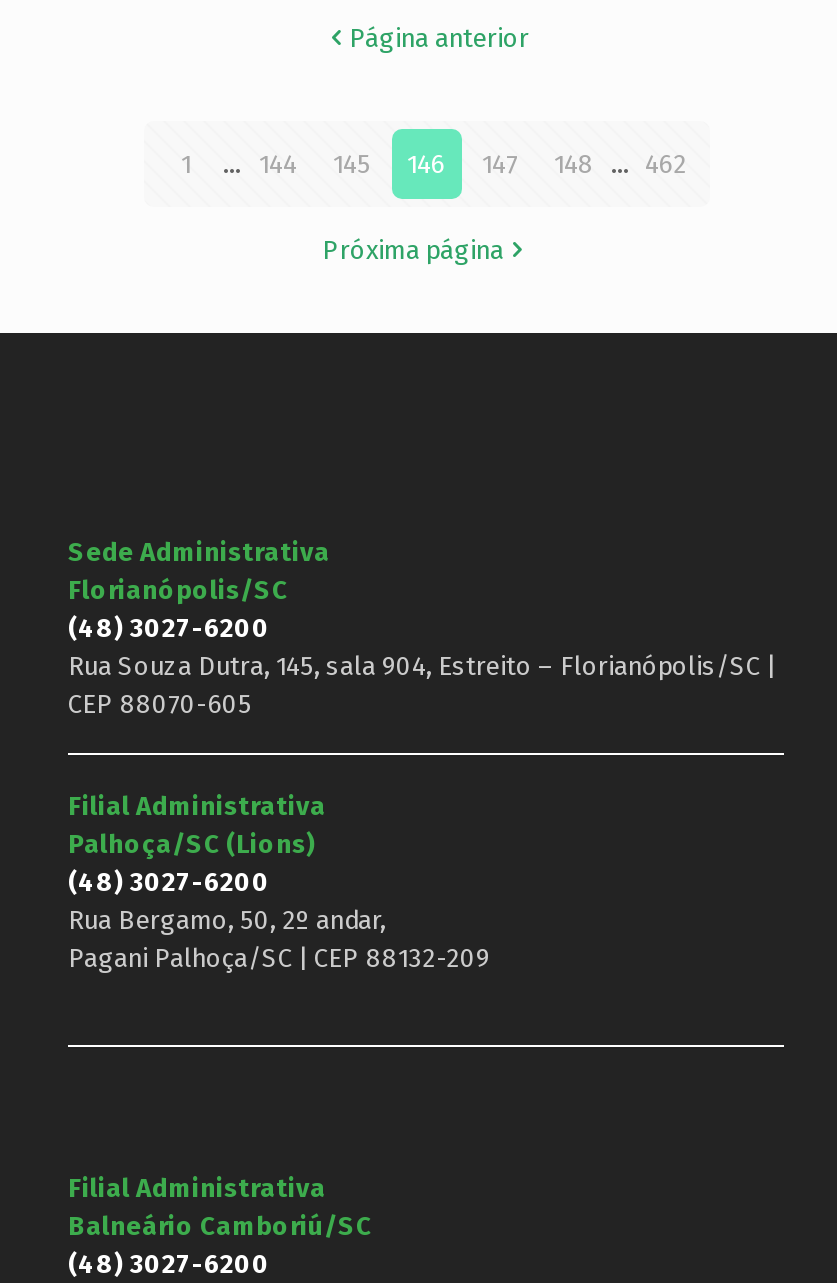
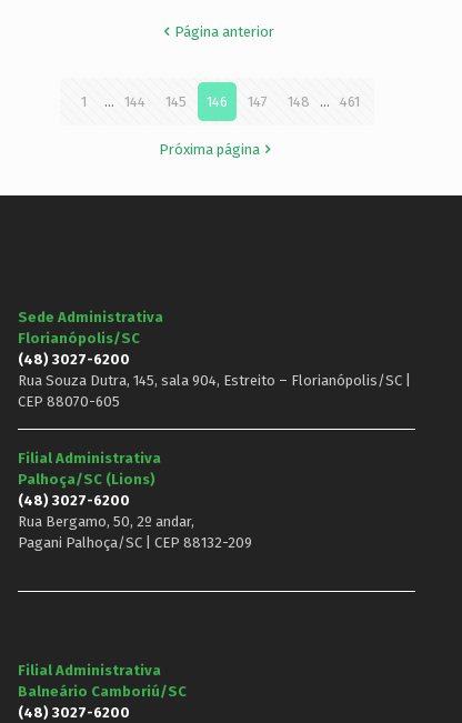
[554,149,687,179] 148 ... 462 -> [288,93,360,110] 148 ... | 461

